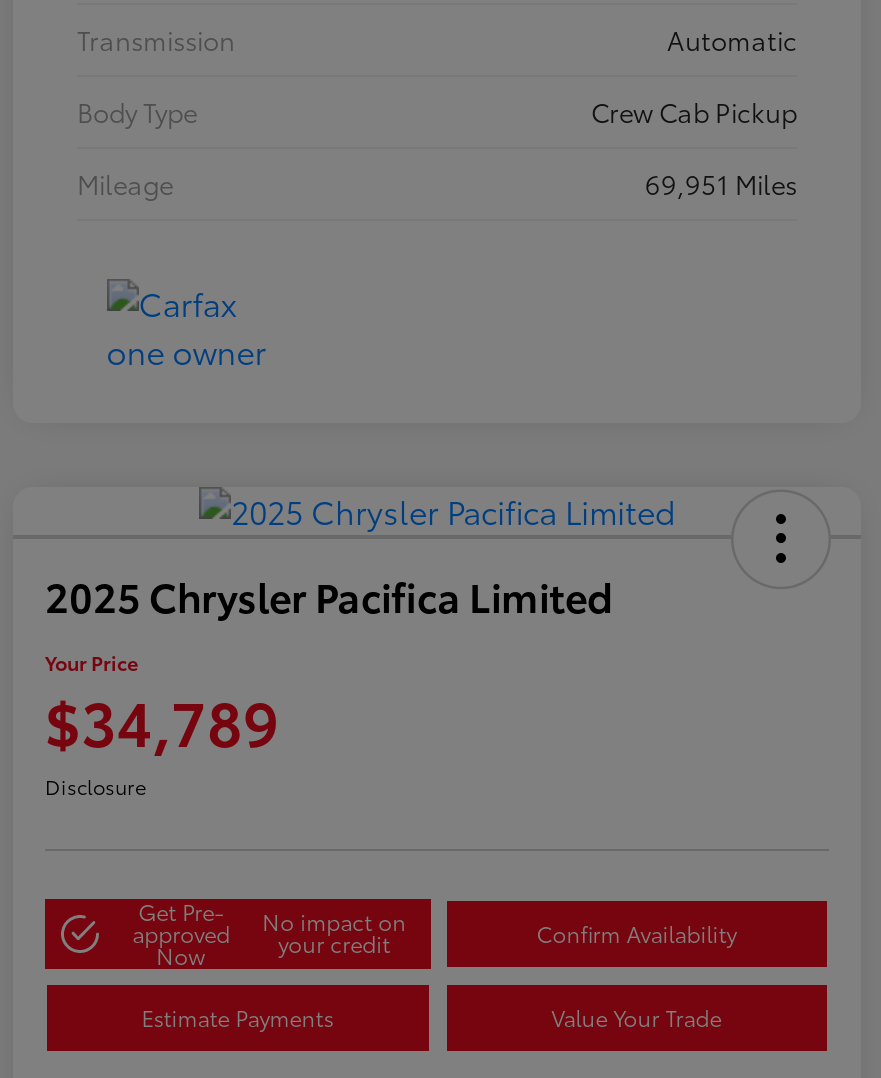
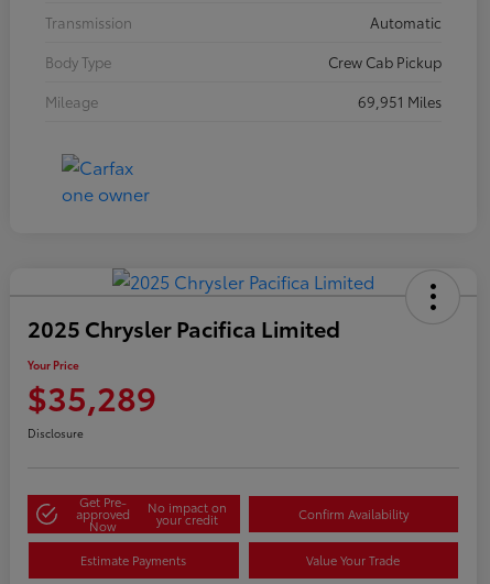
[45,677,279,763] $34,789 -> [28,373,156,420] $35,289

